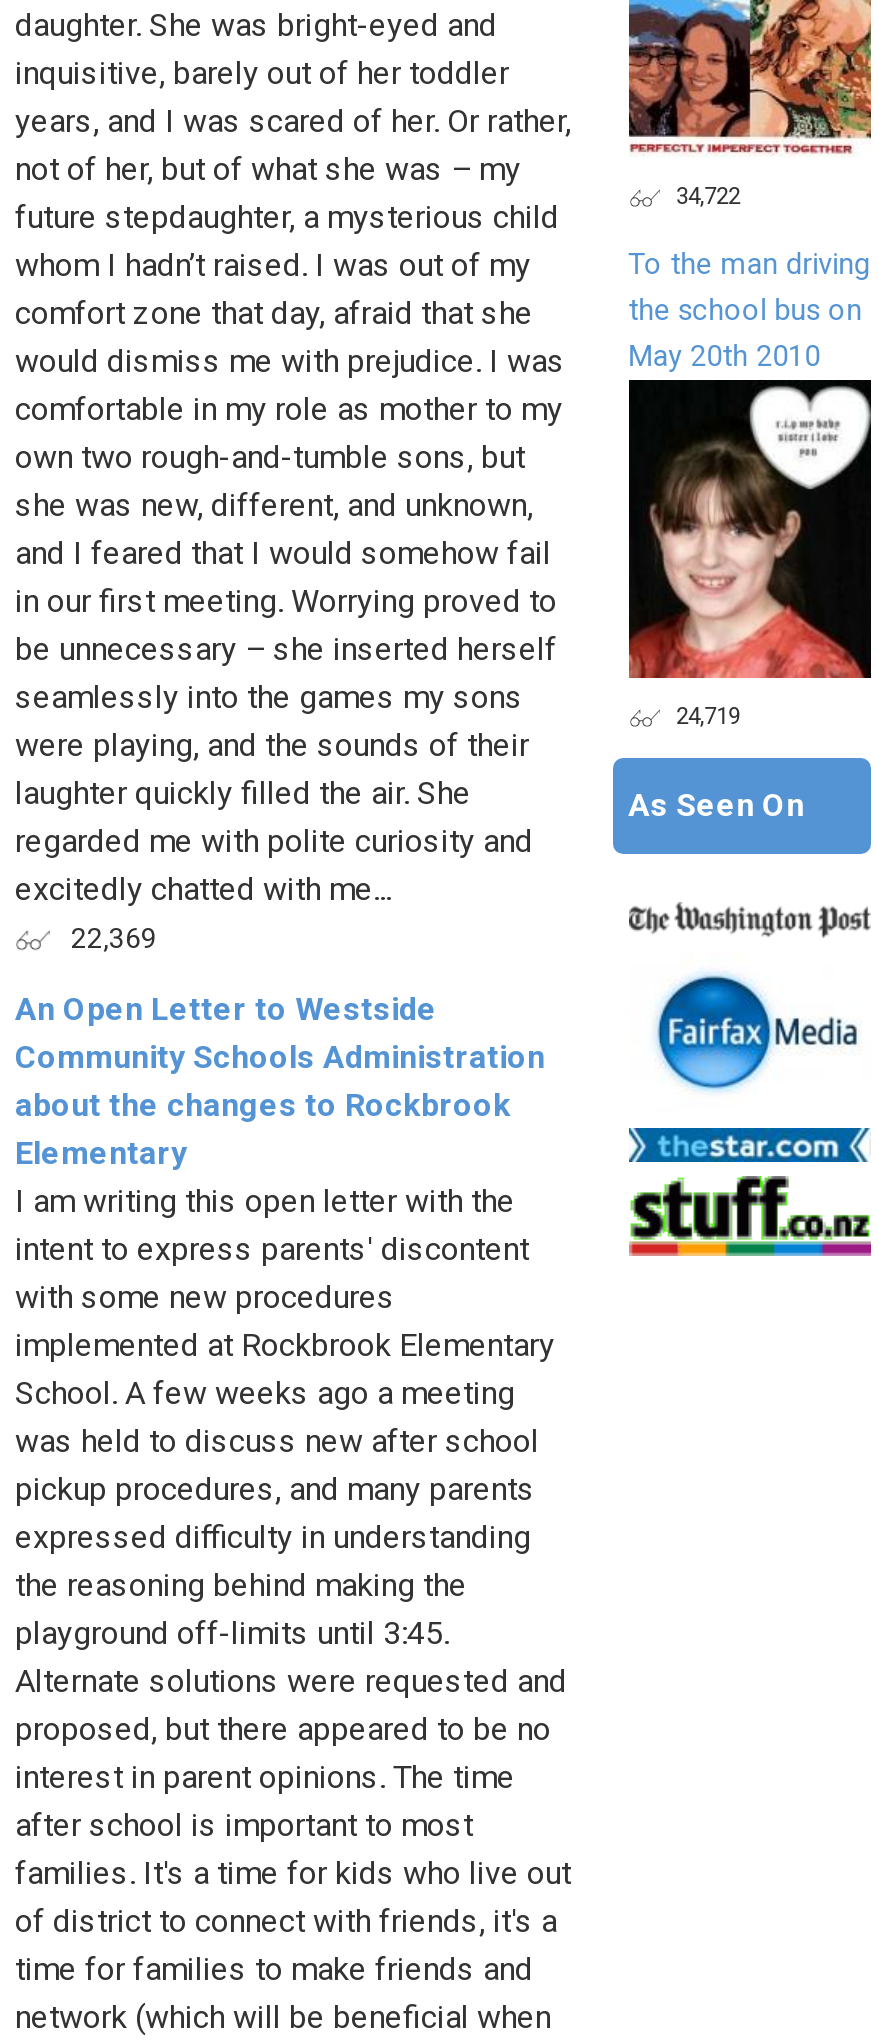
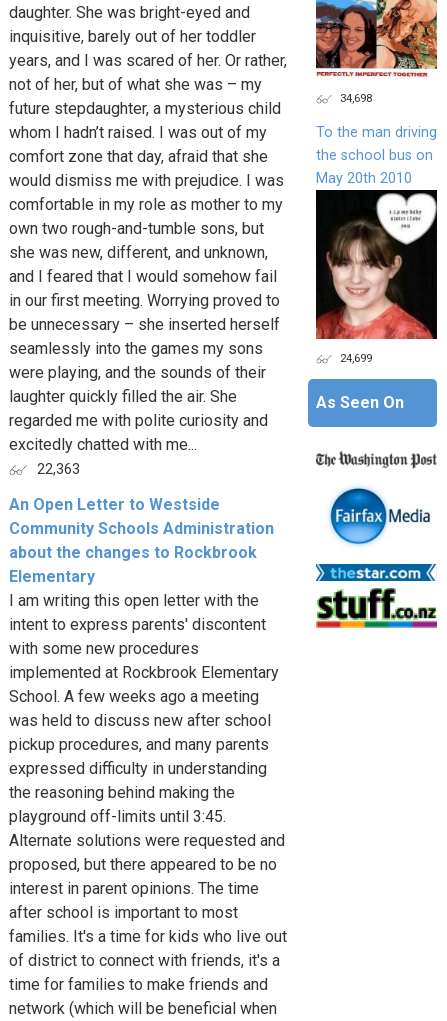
[676,181,740,209] 34,722 -> [340,90,372,104] 34,698
[676,702,740,730] 24,719 -> [340,351,372,365] 24,699
[71,922,157,954] 22,369 -> [37,461,80,477] 22,363

